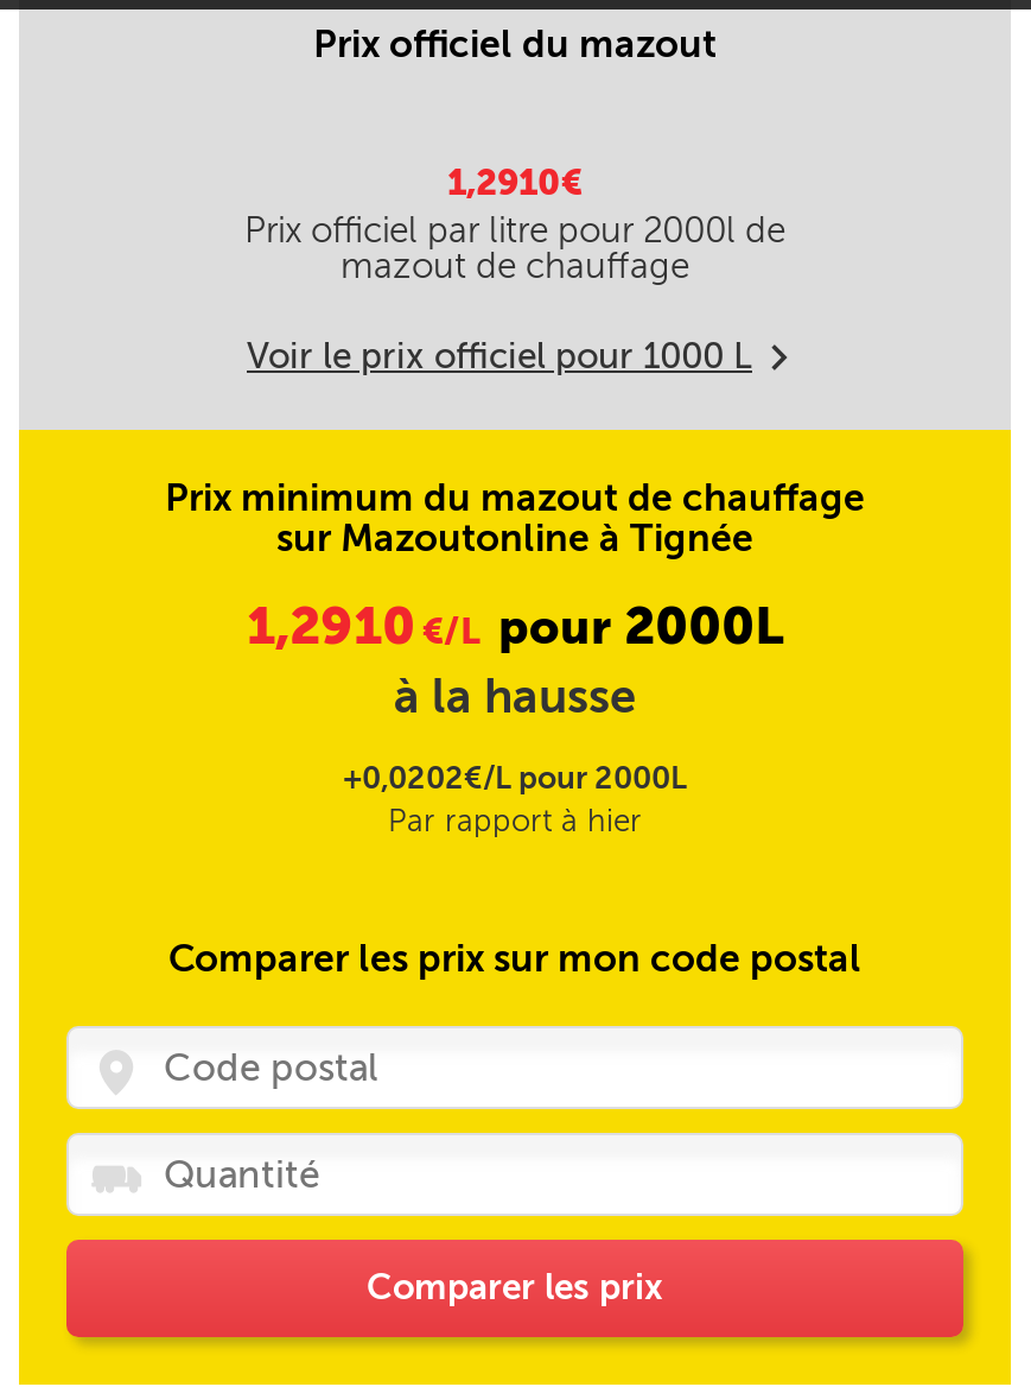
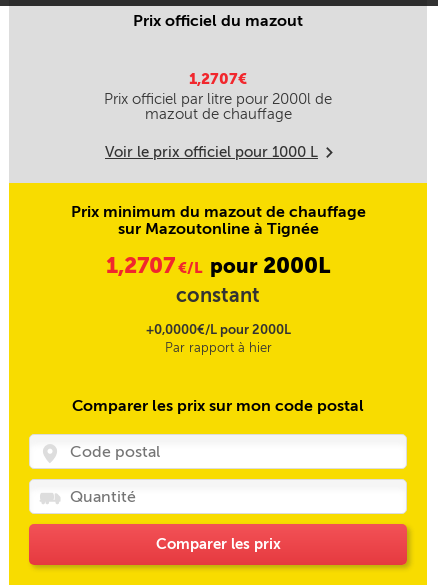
[447,161,583,204] 1,2910€ -> [189,70,247,88] 1,2707€
[247,594,783,724] 1,2910€/L pour 2000L | à la hausse -> [106,252,330,307] 1,2707€/L pour 2000L | constant
[343,760,687,796] +0,0202€/L pour 2000L -> [145,322,290,337] +0,0000€/L pour 2000L

